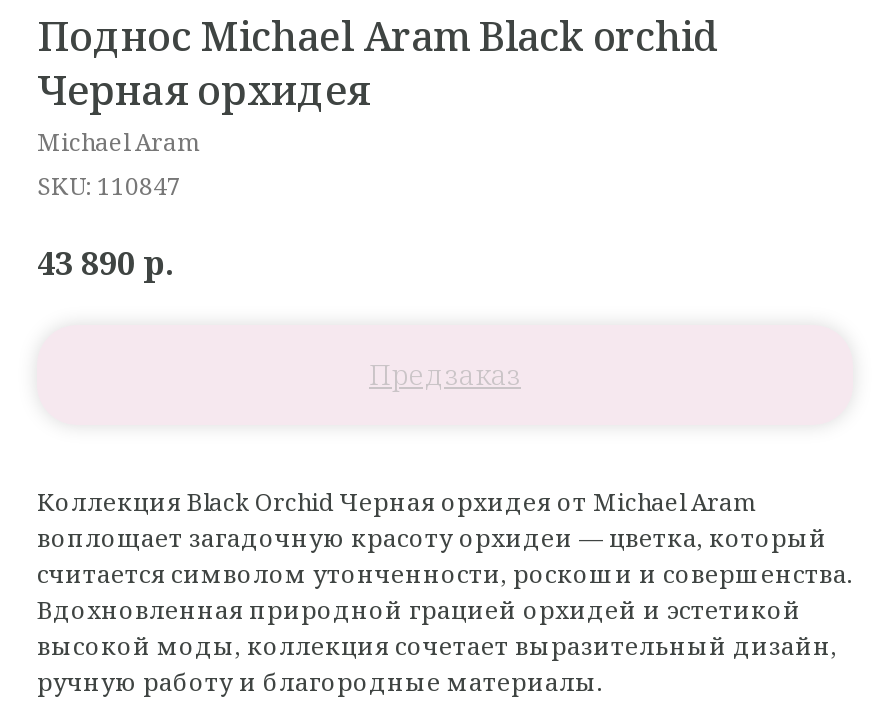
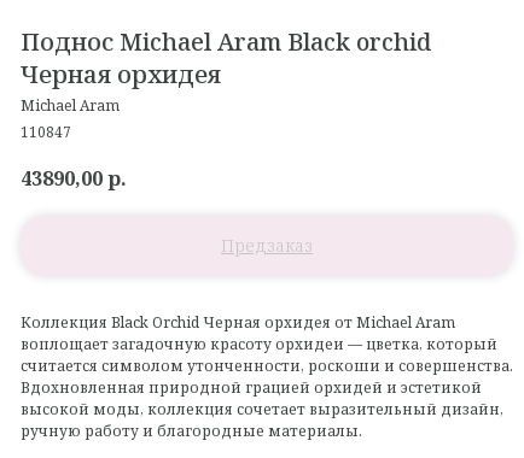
[37,169,181,203] SKU: 110847 -> [21,122,71,142] 110847
[37,241,175,285] 43 890 р. -> [21,165,127,192] 43890,00 р.

